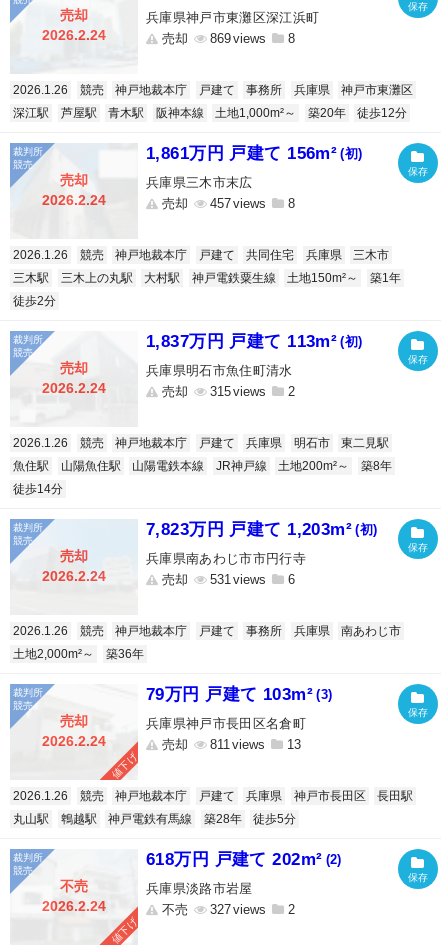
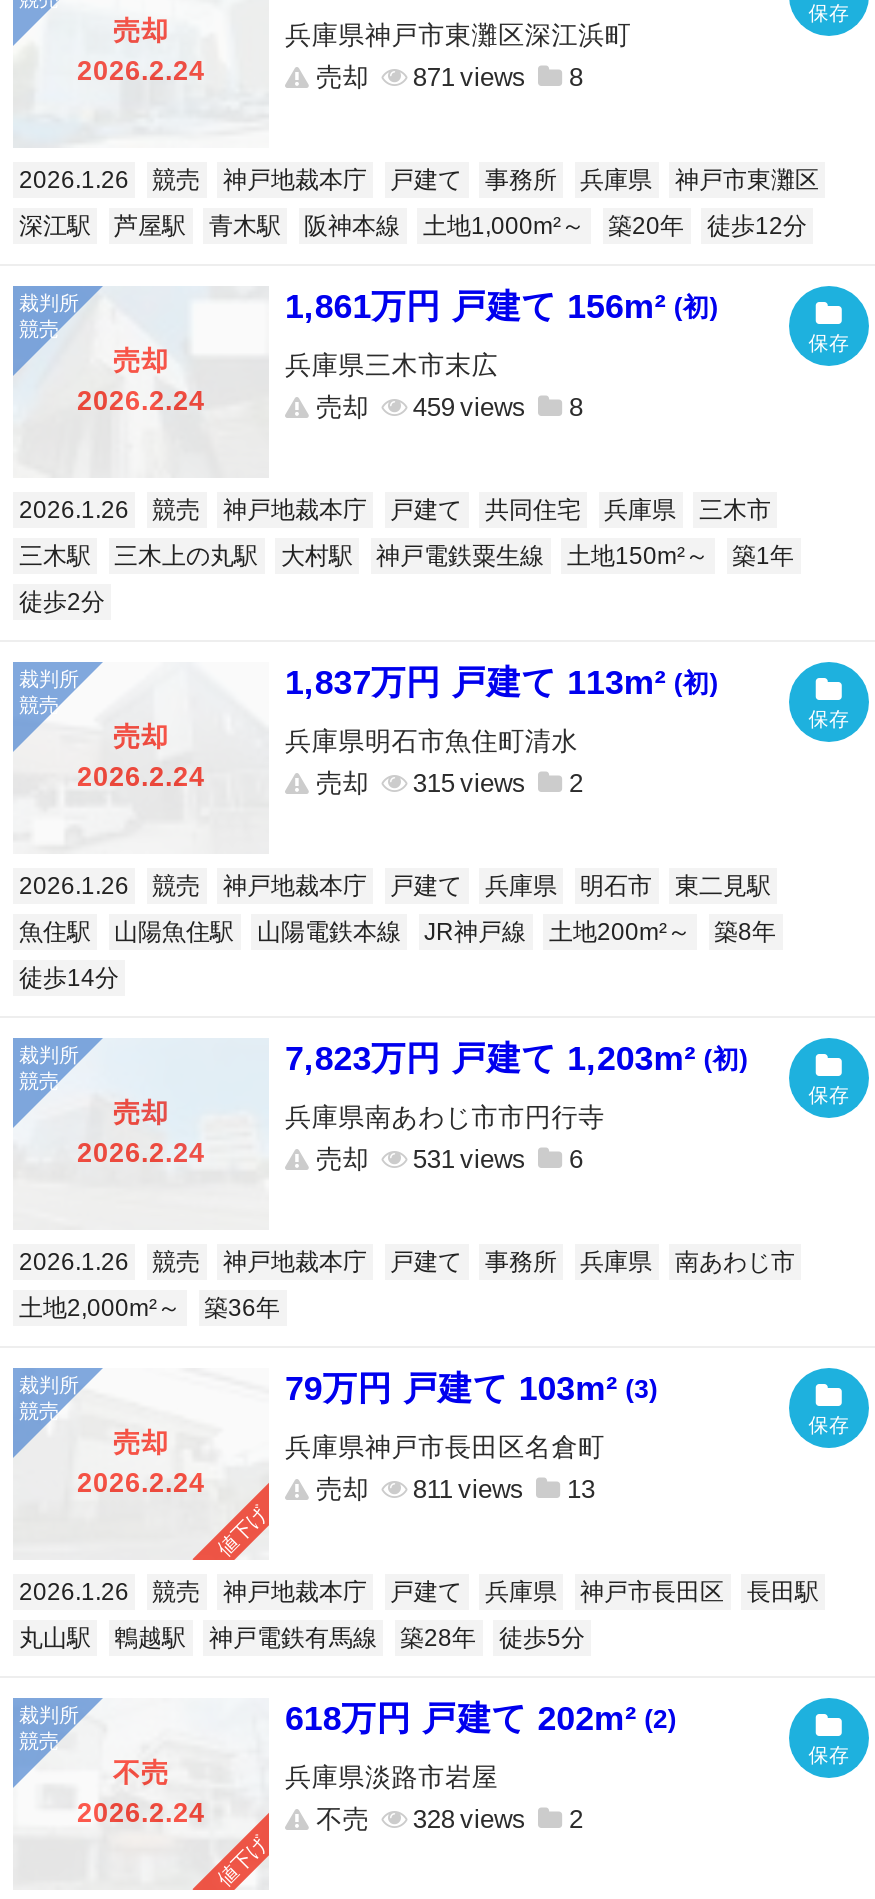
[162,31,231,46] 売却 869 -> [316,62,455,92] 売却 871
[162,196,231,211] 売却 457 -> [316,392,455,422] 売却 459
[162,902,231,917] 不売 327 -> [316,1804,455,1834] 不売 328

